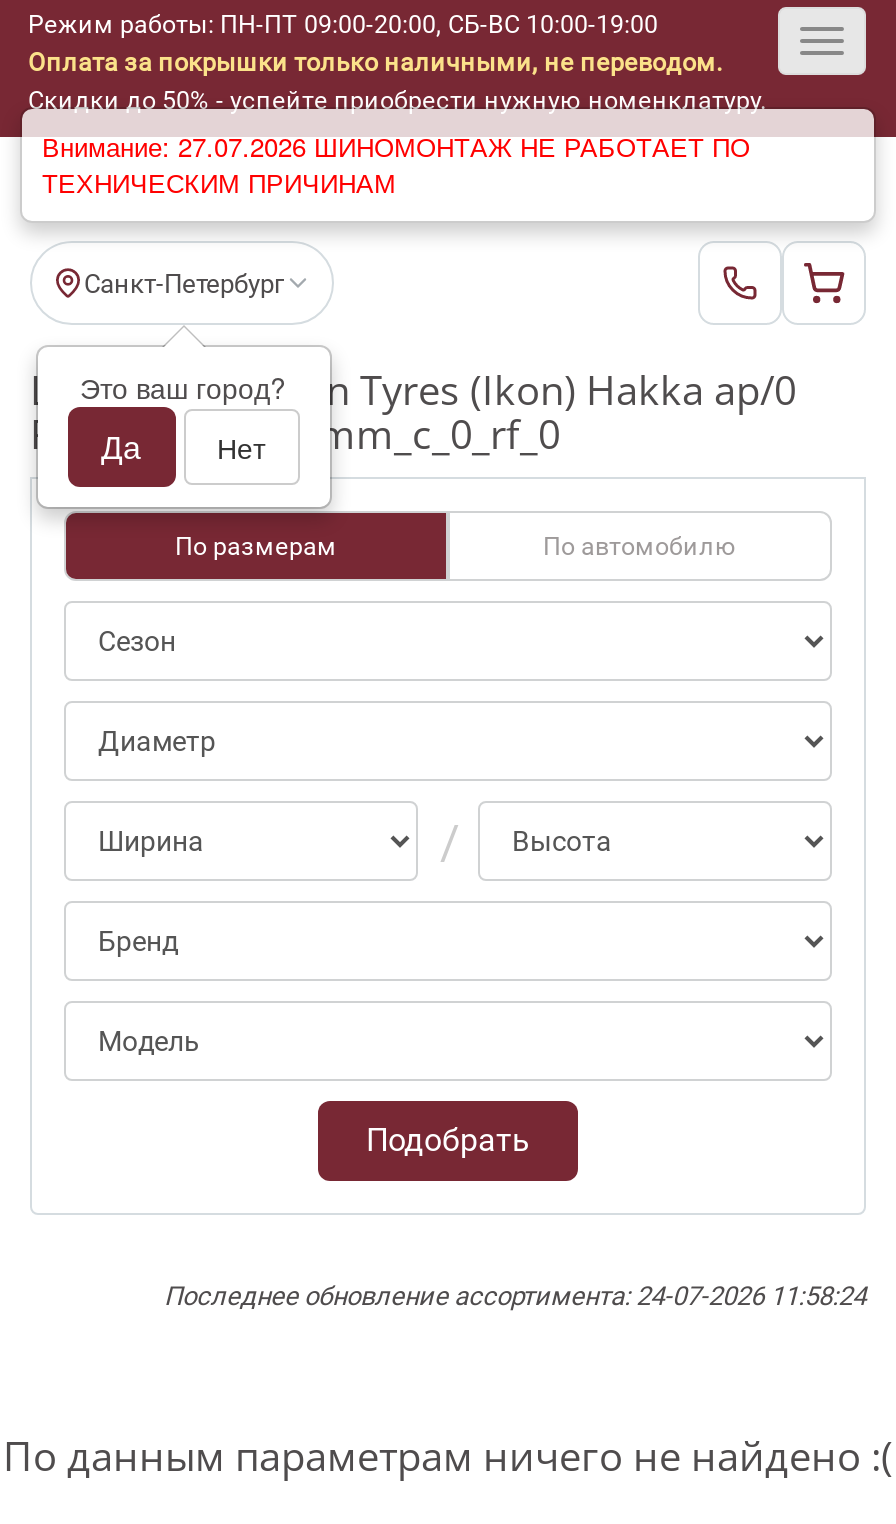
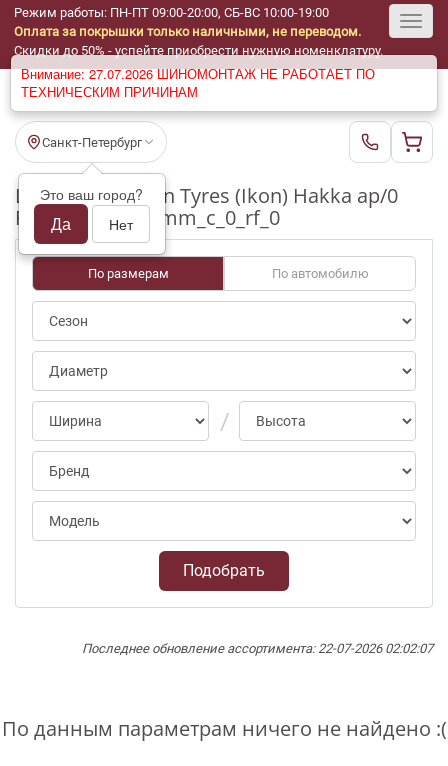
[164,1281,866,1311] Последнее обновление ассортимента: 24-07-2026 11:58:24 -> [82,641,433,656] Последнее обновление ассортимента: 22-07-2026 02:02:07

